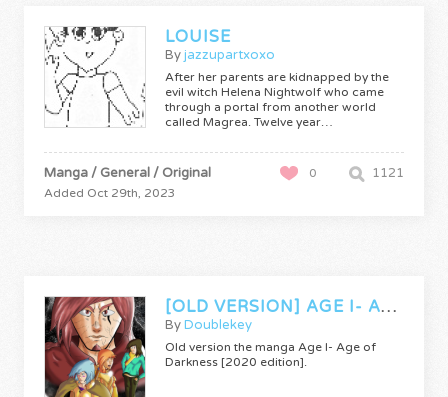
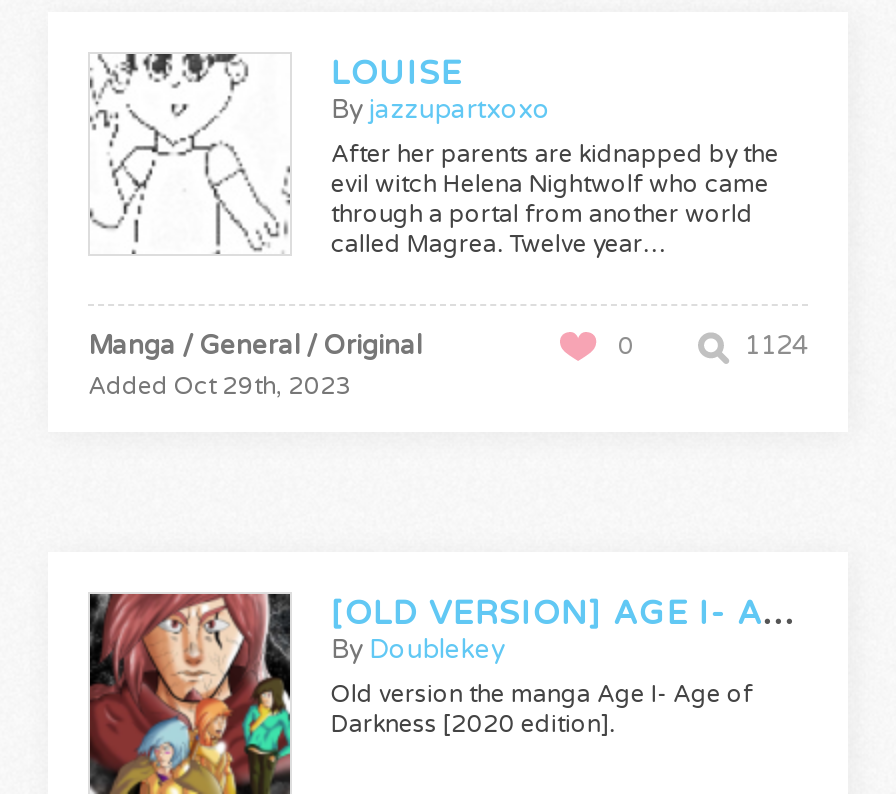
[372,165,404,181] 1121 -> [744,330,808,362] 1124

